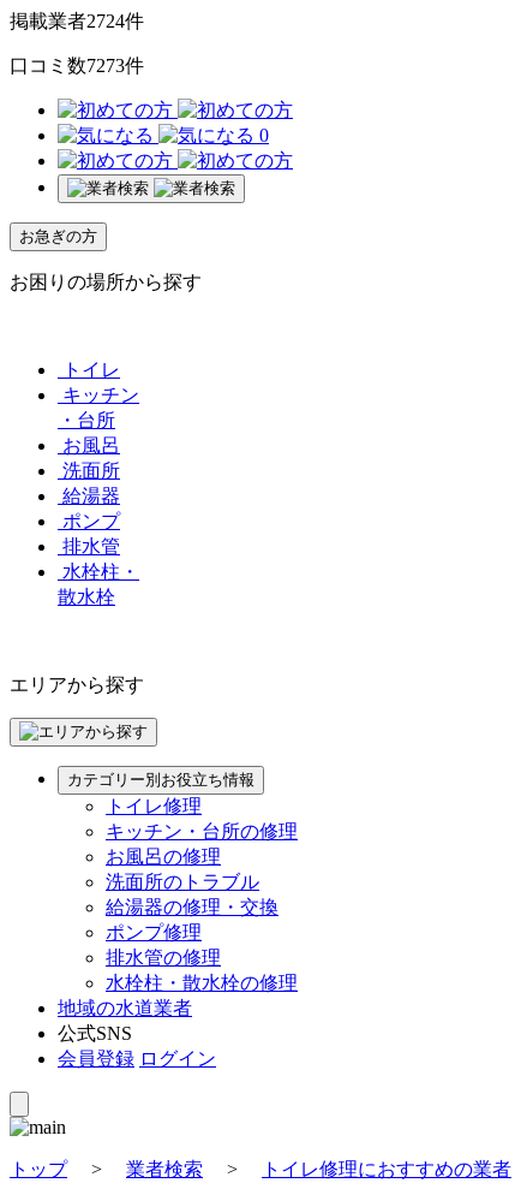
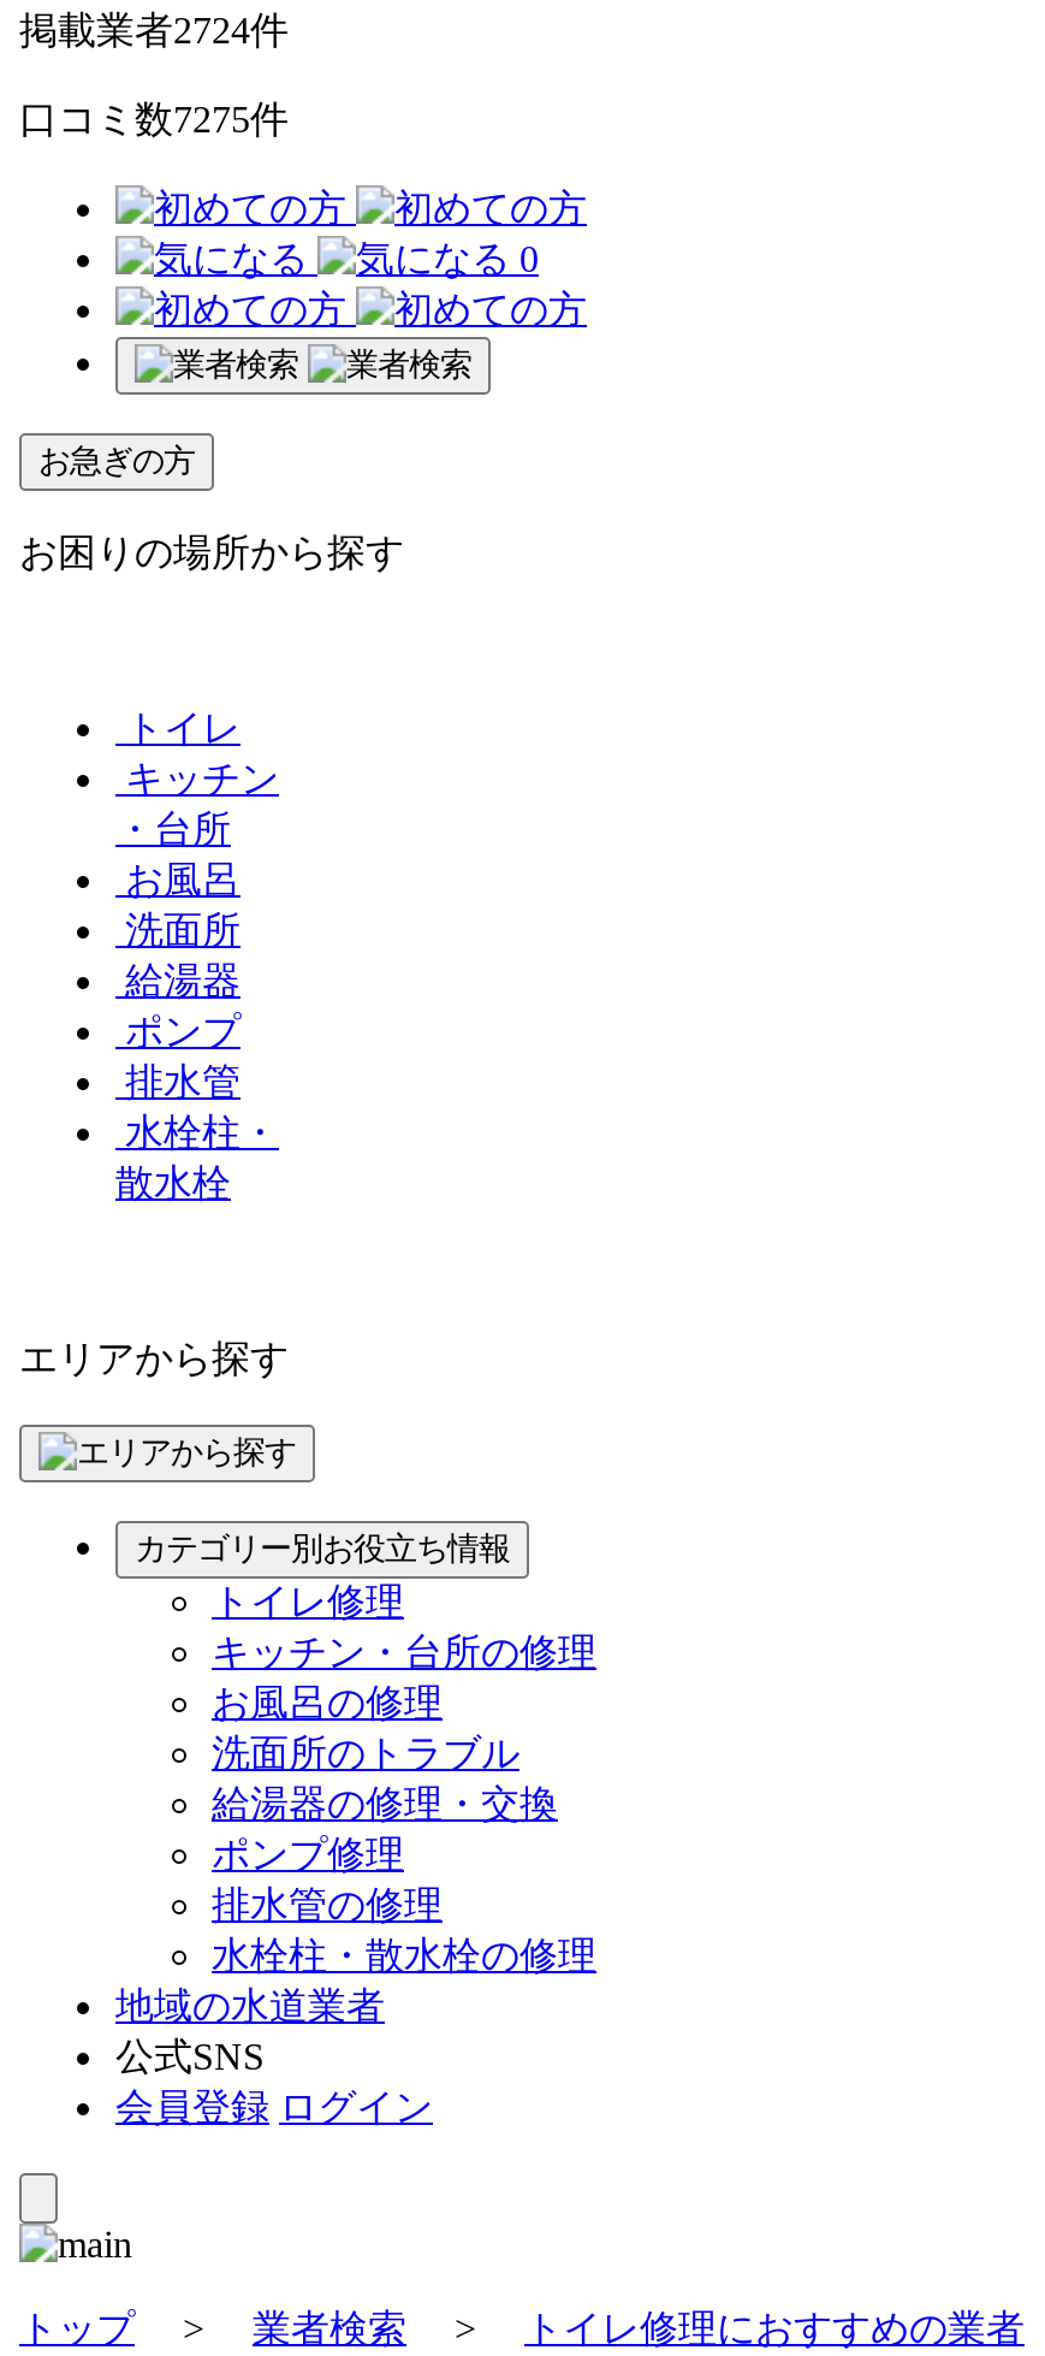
[10,55,144,76] 口コミ数7273件 -> [19,99,289,140] 口コミ数7275件

